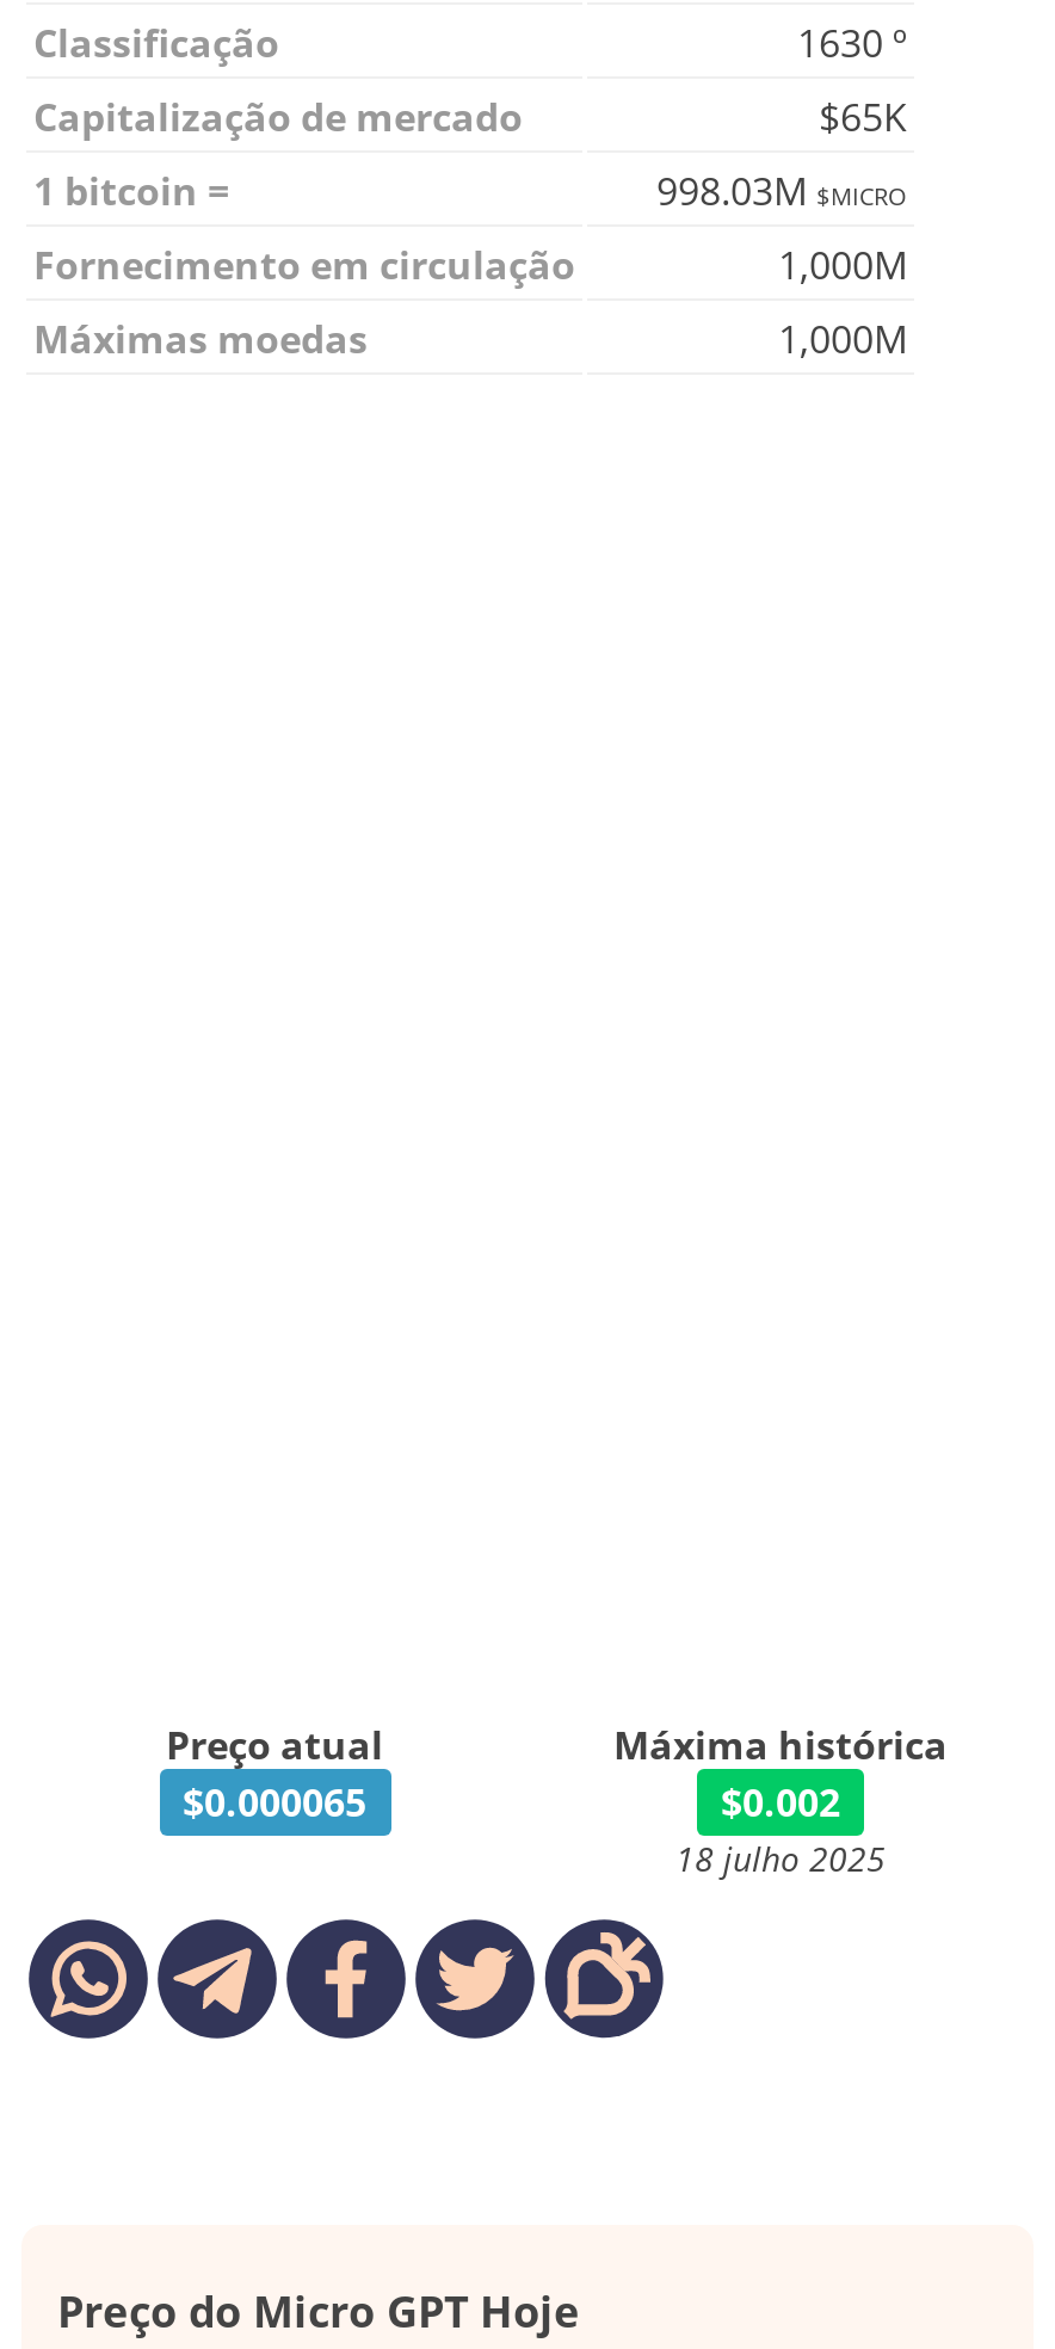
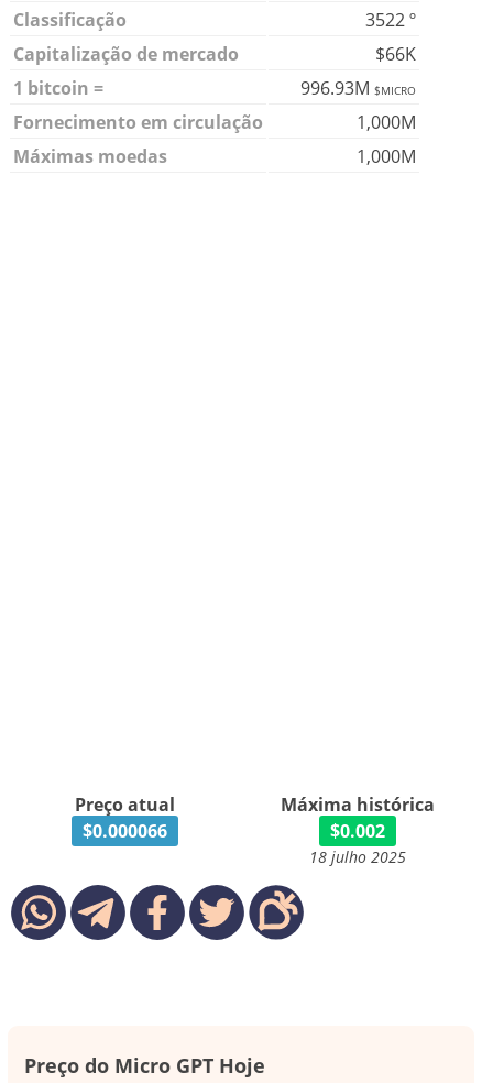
[797,17,907,69] 1630 º -> [365,8,416,32] 3522 º
[819,91,907,143] $65K -> [375,42,416,66] $66K
[656,165,907,217] 998.03M $MICRO -> [300,76,416,100] 996.93M $MICRO
[183,1776,366,1829] $0.000065 -> [82,819,167,843] $0.000066

